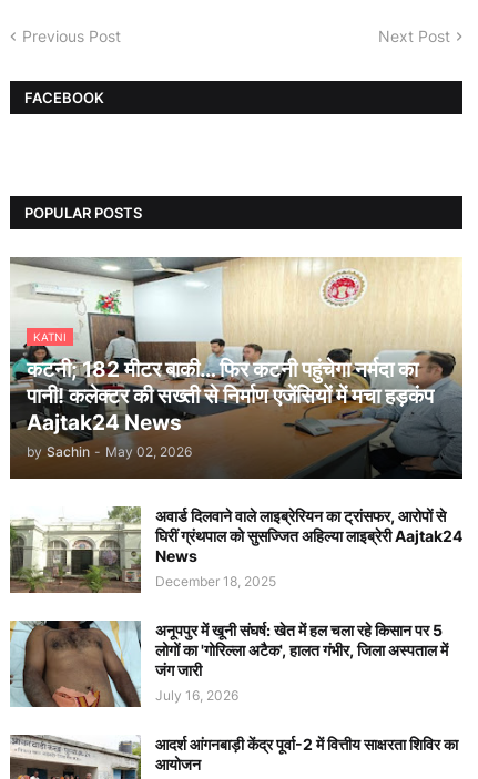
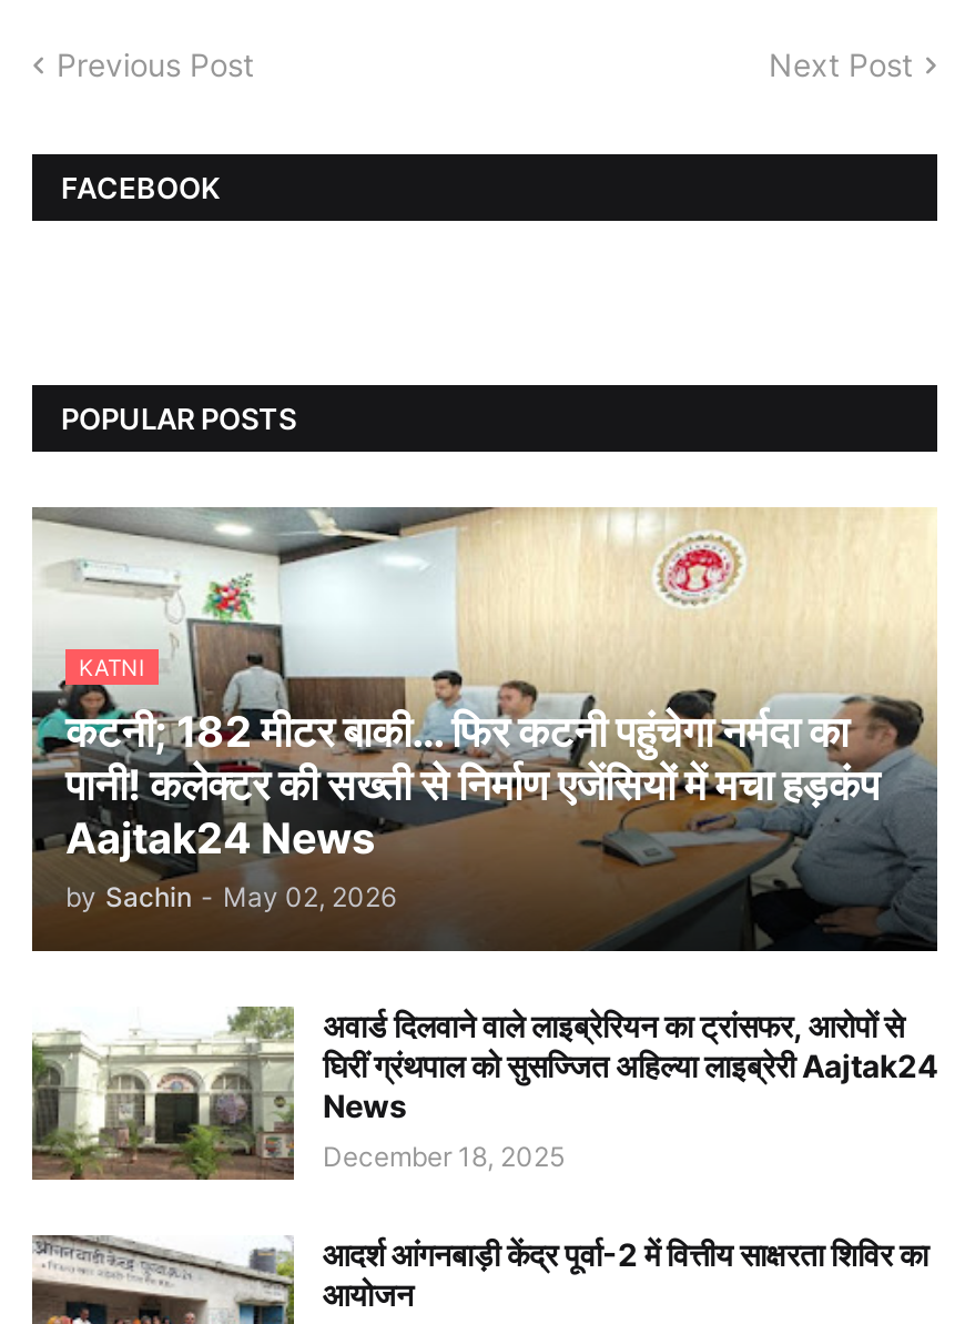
[10,619,448,708] [image] | अनूपपुर में खूनी संघर्ष: खेत में हल चला रहे किसान पर 5 | लोगों का 'गोरिल्ला अटैक', हालत गंभीर, जिला अस्पताल में | जंग जारी | July 16, 2026 -> none

